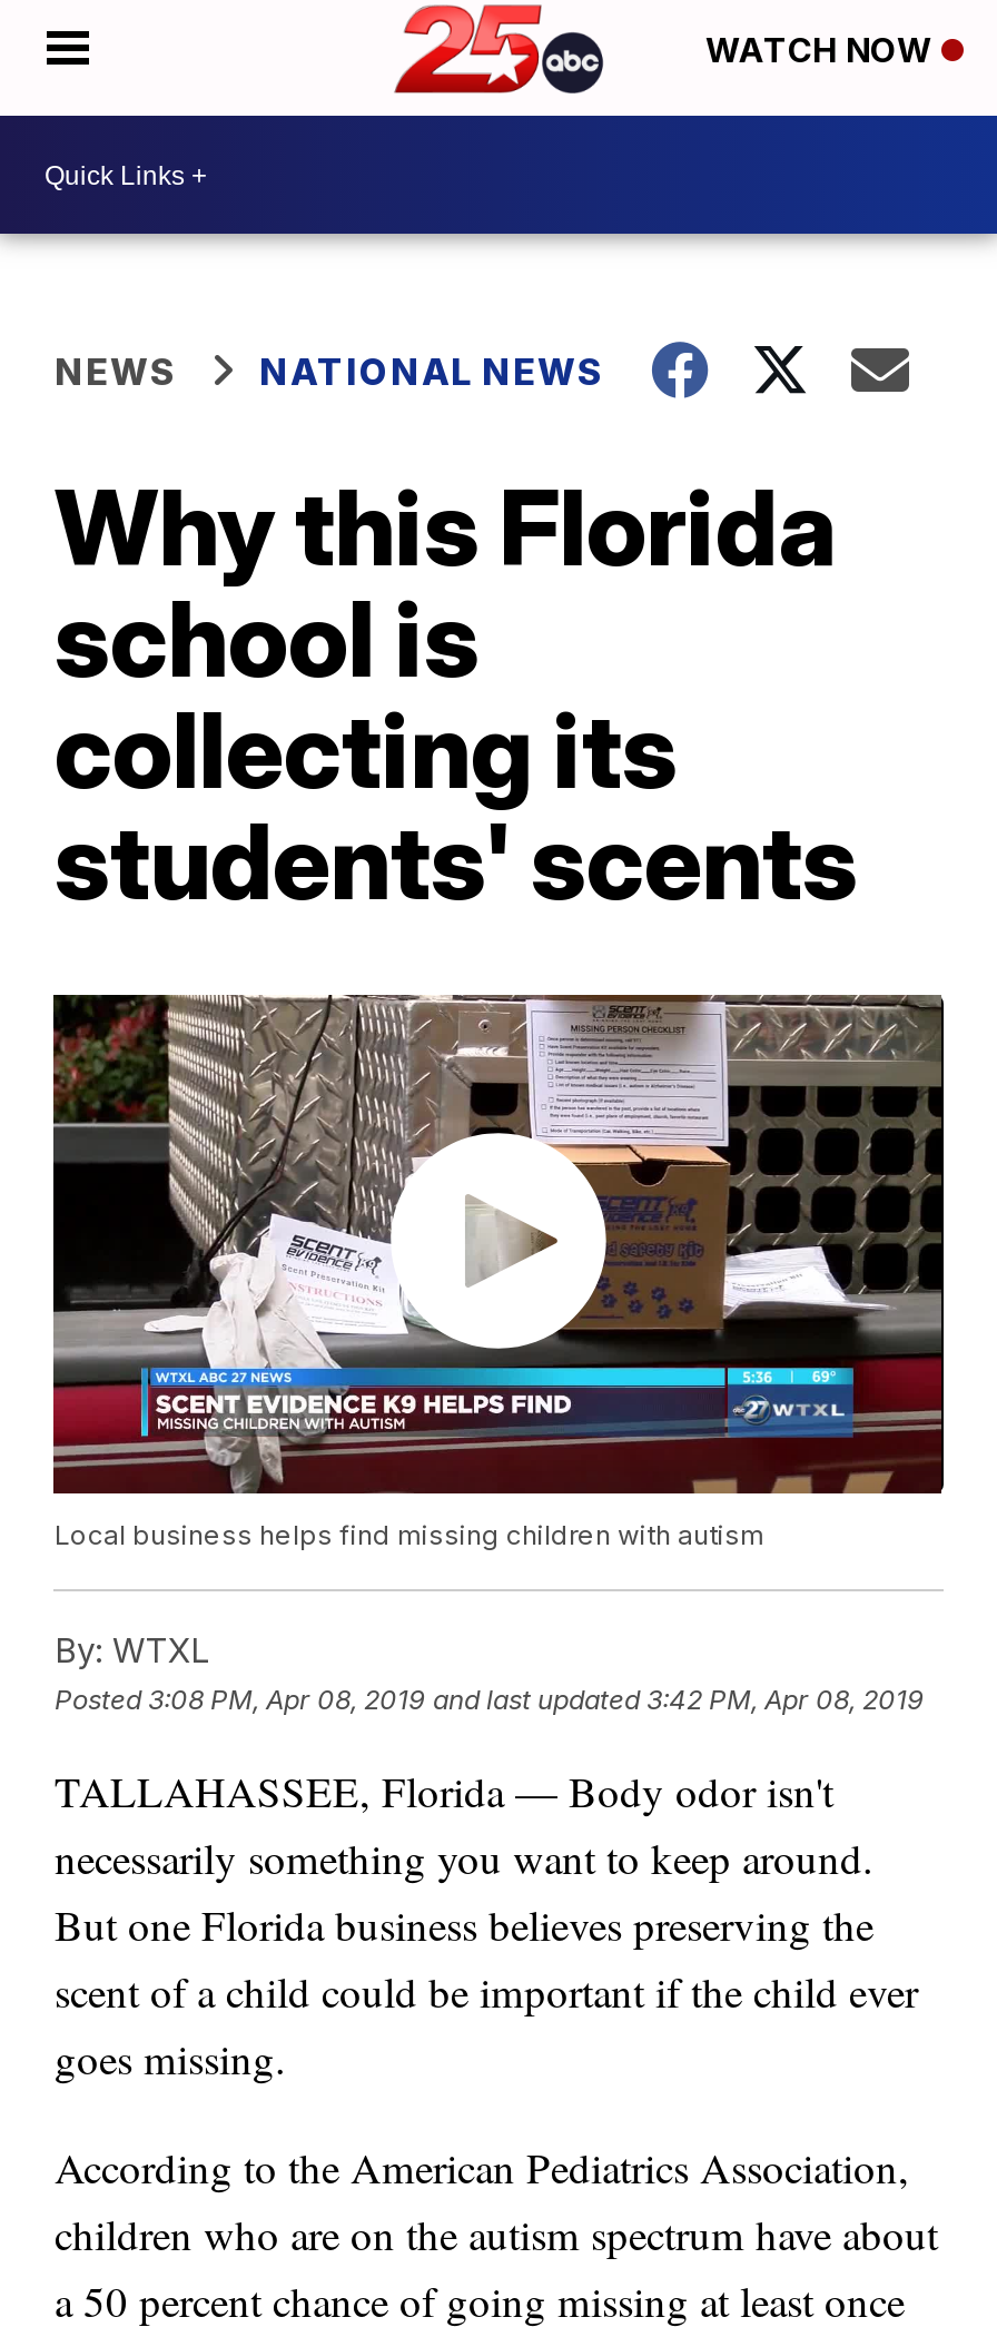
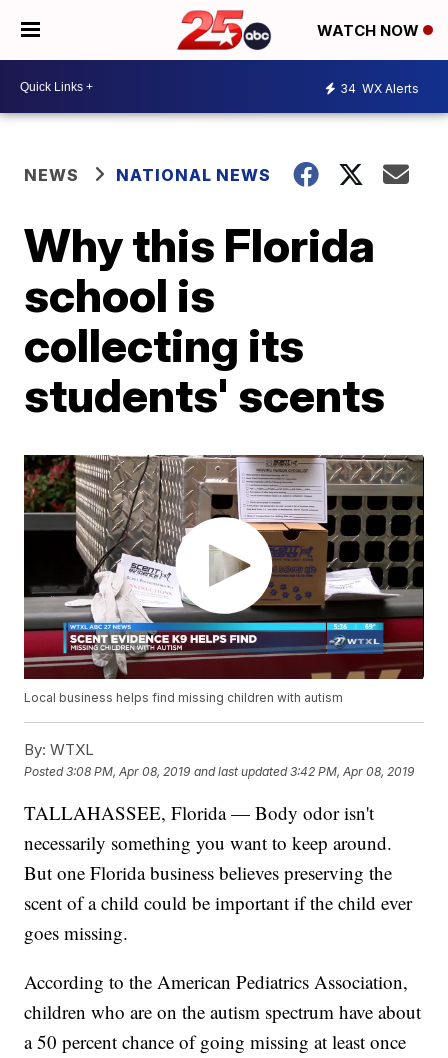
none -> [340,80,419,95] 34 WX Alerts

